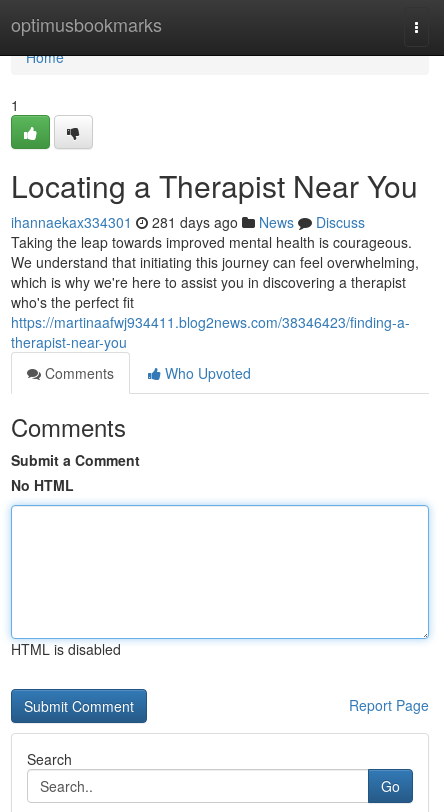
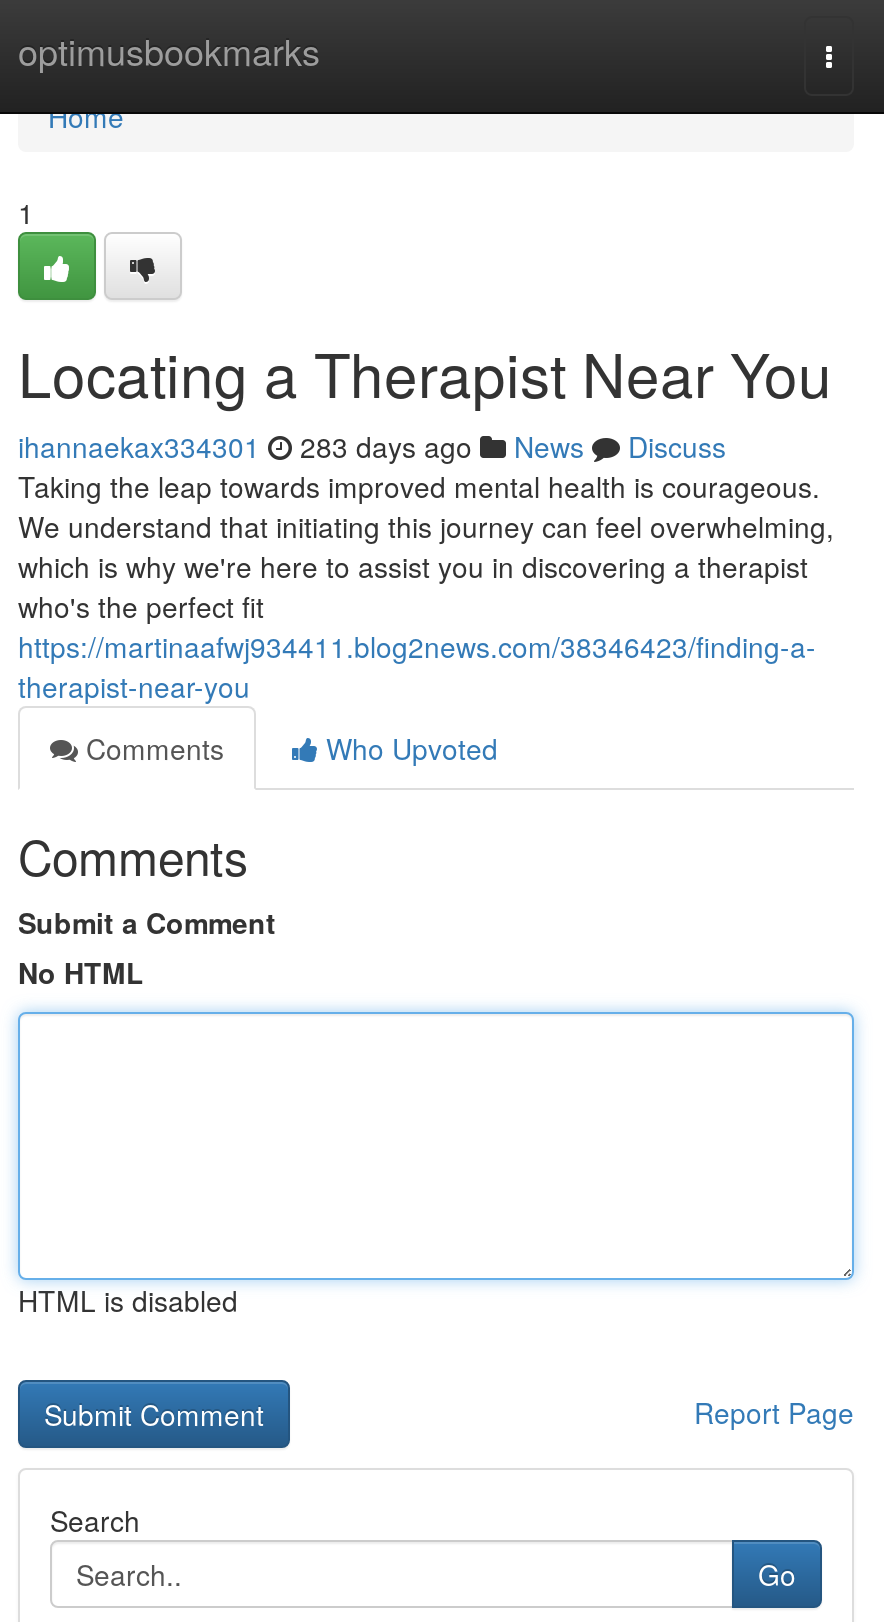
[11,212,365,232] ihannaekax334301 281 days ago News Discuss -> [18,426,726,466] ihannaekax334301 283 days ago News Discuss

